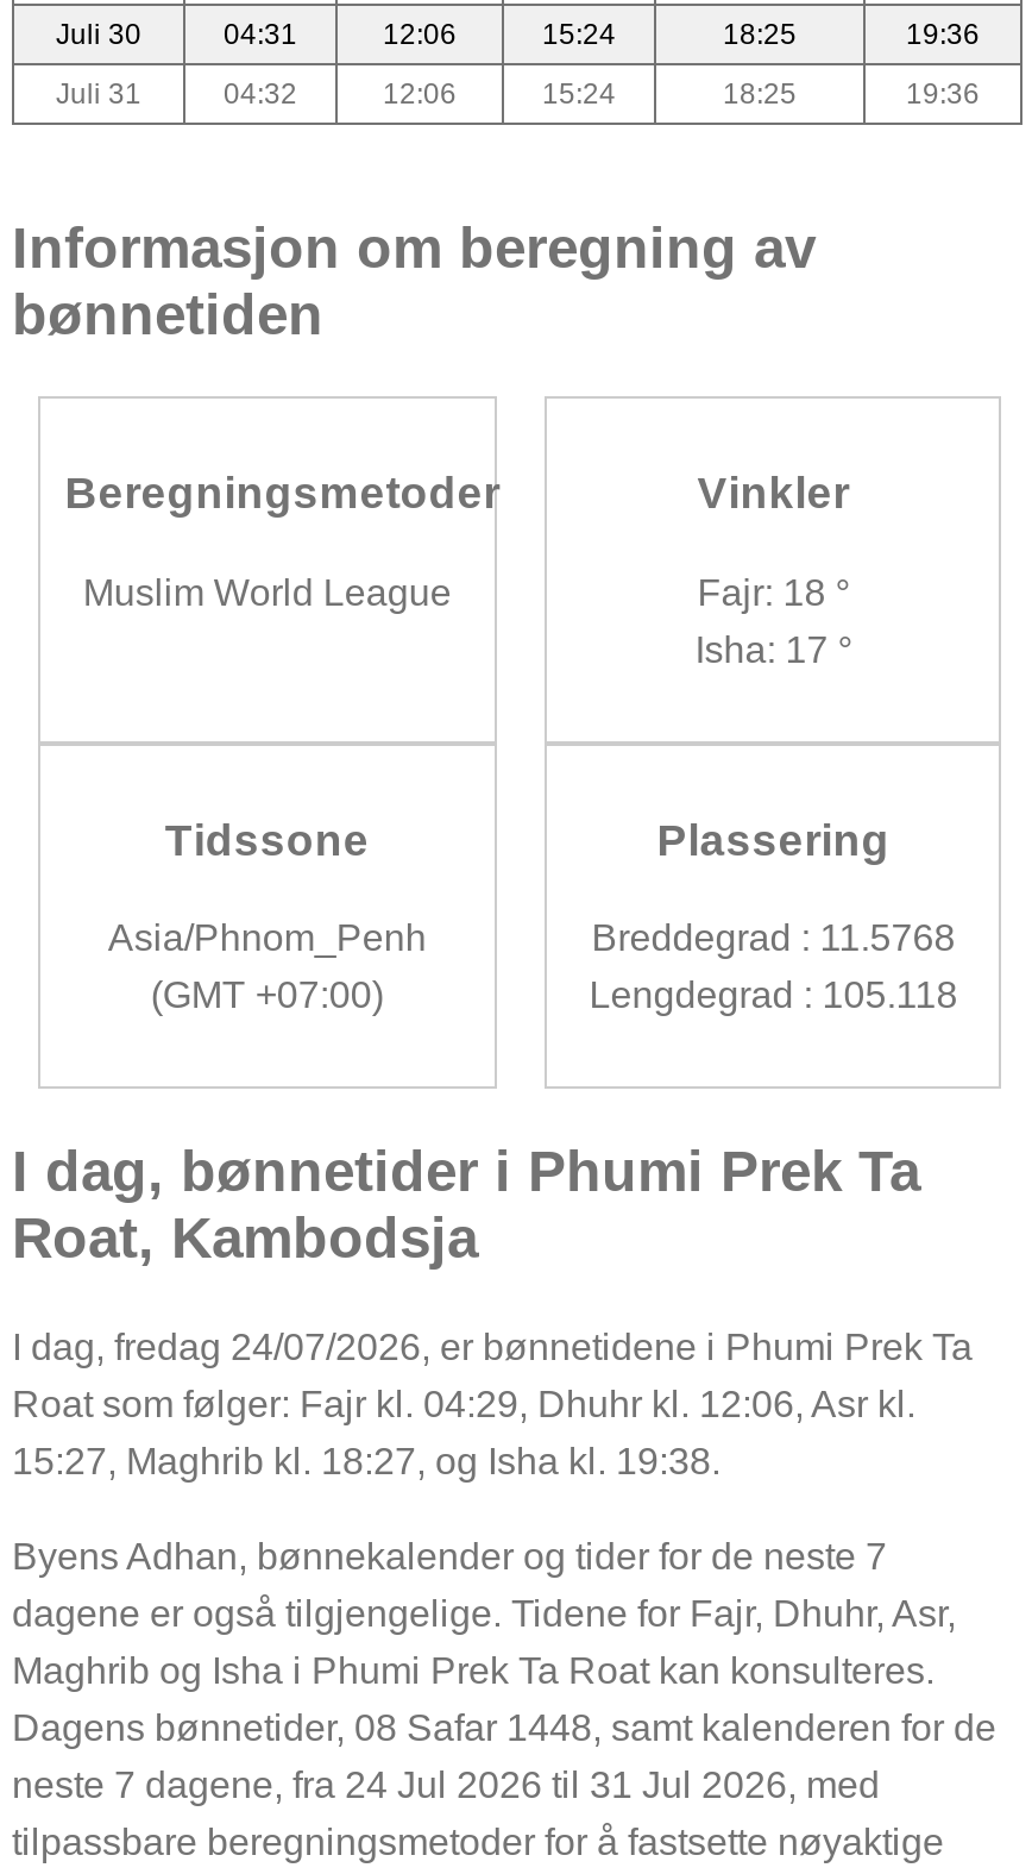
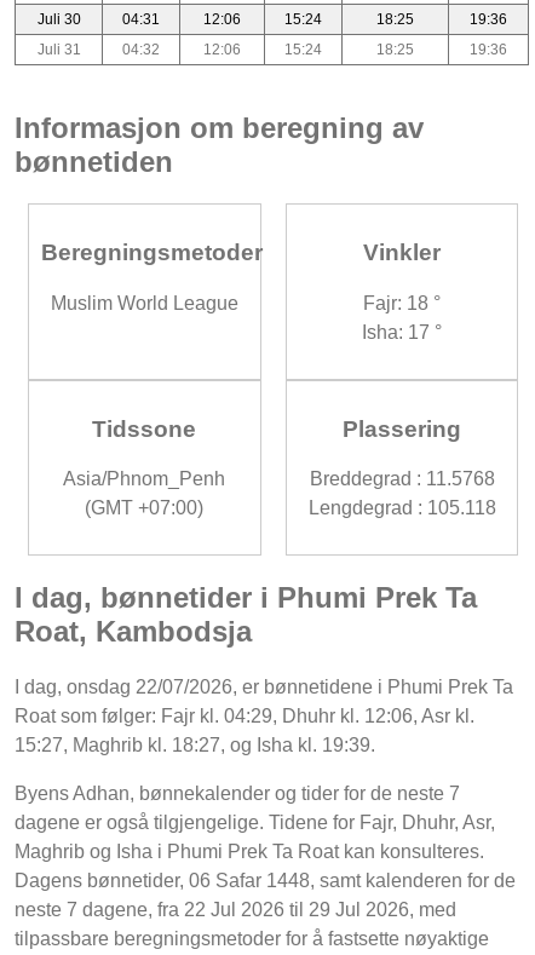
[12,1327,973,1368] I dag, fredag 24/07/2026, er bønnetidene i Phumi Prek Ta -> [15,677,513,697] I dag, onsdag 22/07/2026, er bønnetidene i Phumi Prek Ta
[12,1441,720,1482] 15:27, Maghrib kl. 18:27, og Isha kl. 19:38. -> [15,735,375,756] 15:27, Maghrib kl. 18:27, og Isha kl. 19:39.
[12,1708,996,1748] Dagens bønnetider, 08 Safar 1448, samt kalenderen for de -> [15,871,516,891] Dagens bønnetider, 06 Safar 1448, samt kalenderen for de
[12,1765,880,1805] neste 7 dagene, fra 24 Jul 2026 til 31 Jul 2026, med -> [15,900,456,920] neste 7 dagene, fra 22 Jul 2026 til 29 Jul 2026, med

